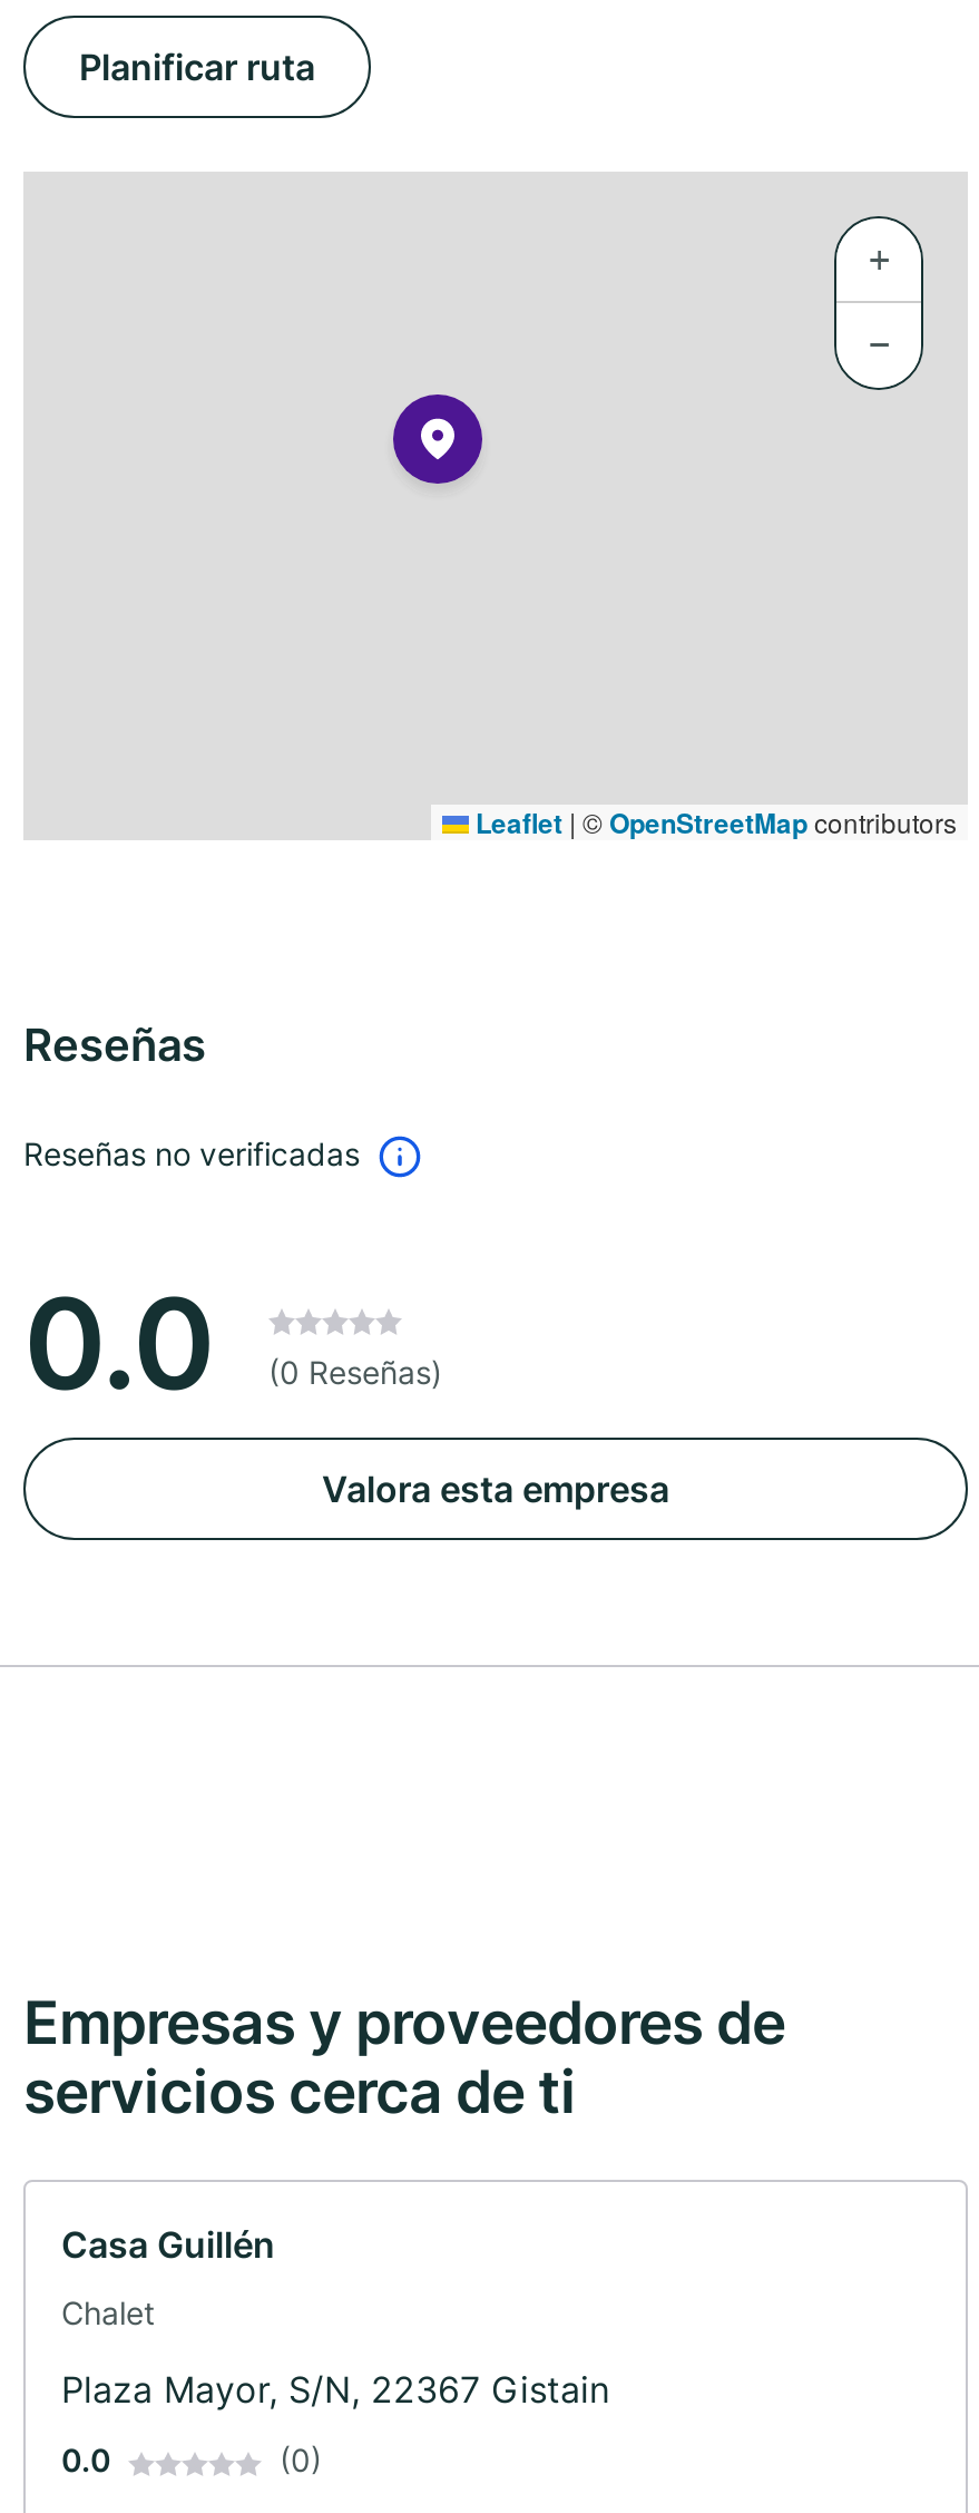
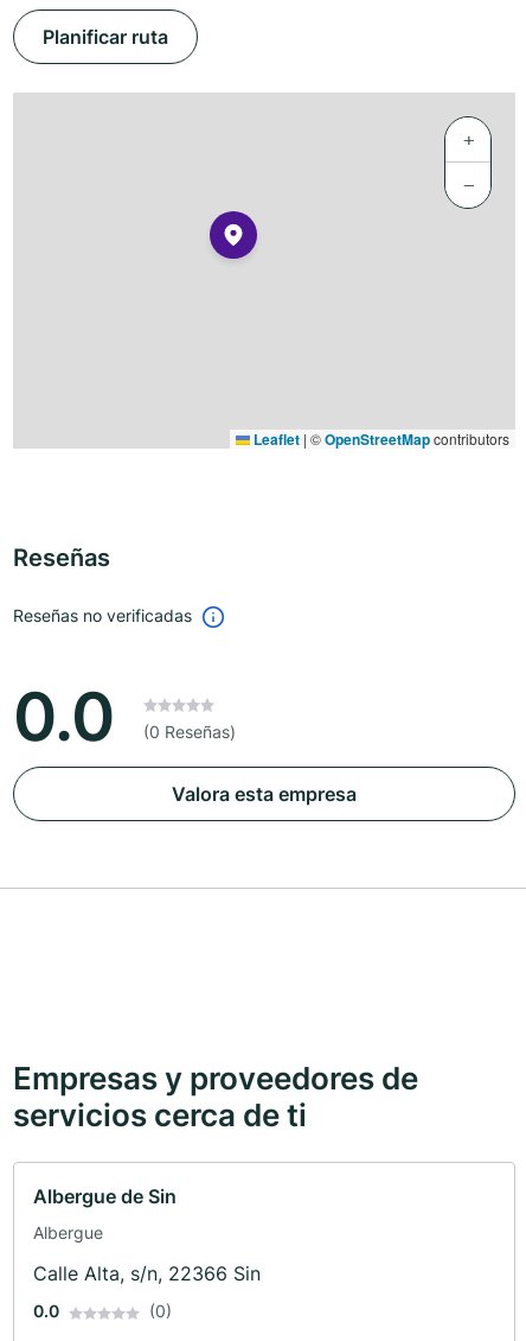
[61,2223,275,2268] Casa Guillén -> [33,1185,177,1209] Albergue de Sin
[61,2294,155,2332] Chalet -> [33,1223,103,1243] Albergue
[61,2368,609,2412] Plaza Mayor, S/N, 22367 Gistain -> [33,1262,261,1286] Calle Alta, s/n, 22366 Sin

